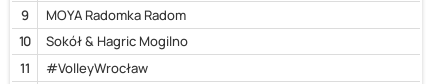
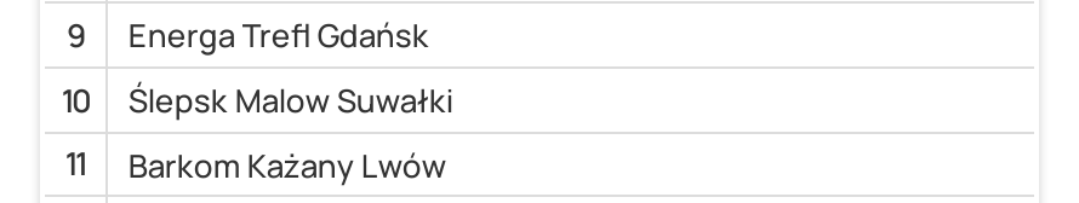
[46,6,186,24] MOYA Radomka Radom -> [128,14,429,58] Energa Trefl Gdańsk
[46,32,188,50] Sokół & Hagric Mogilno -> [128,78,453,122] Ślepsk Malow Suwałki
[46,59,148,77] #VolleyWrocław -> [128,143,446,186] Barkom Każany Lwów

